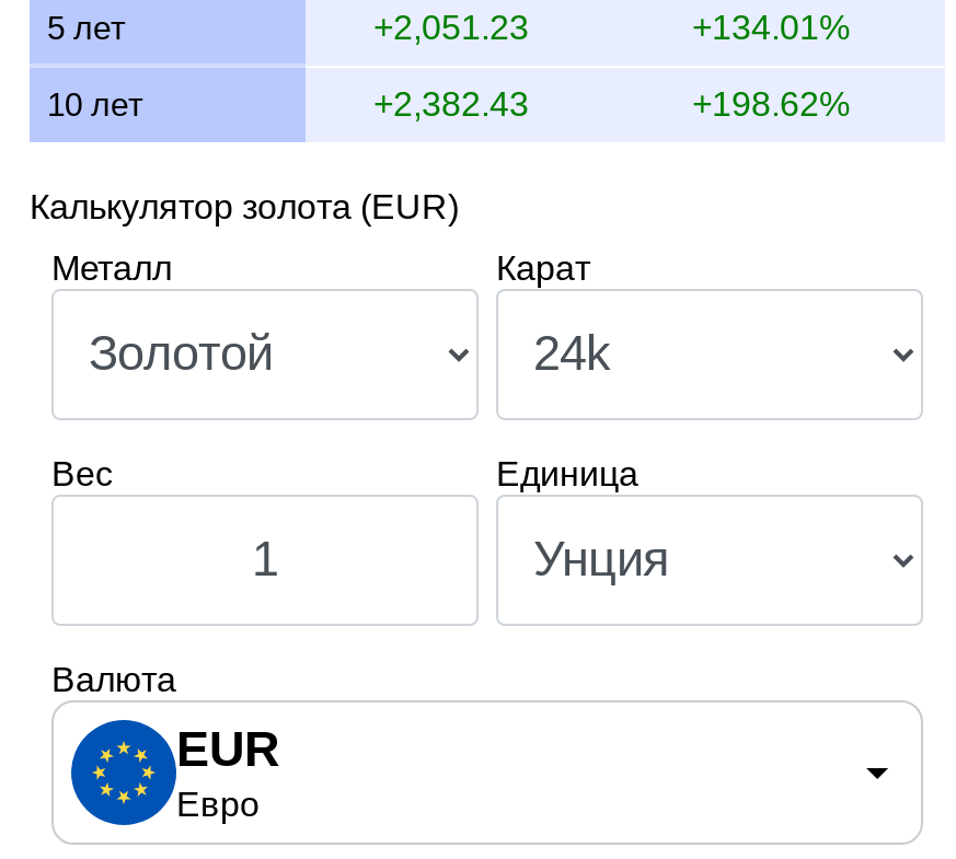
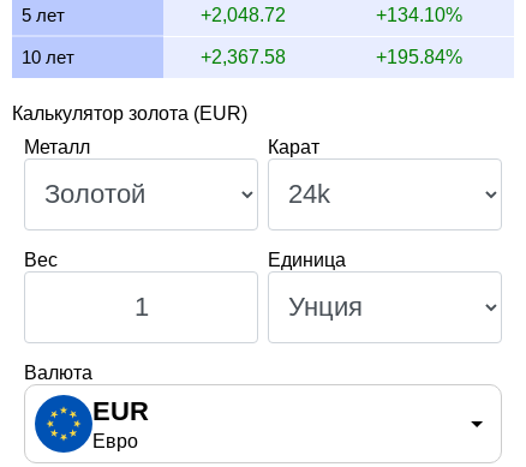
[373,9,529,46] +2,051.23 -> [201,5,286,25] +2,048.72
[692,9,850,46] +134.01% -> [375,5,462,25] +134.10%
[373,86,529,123] +2,382.43 -> [201,47,286,67] +2,367.58
[692,86,850,123] +198.62% -> [375,47,462,67] +195.84%

